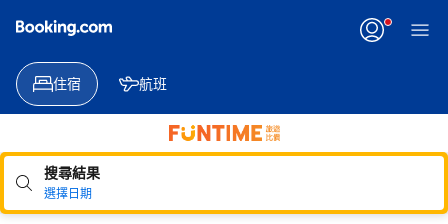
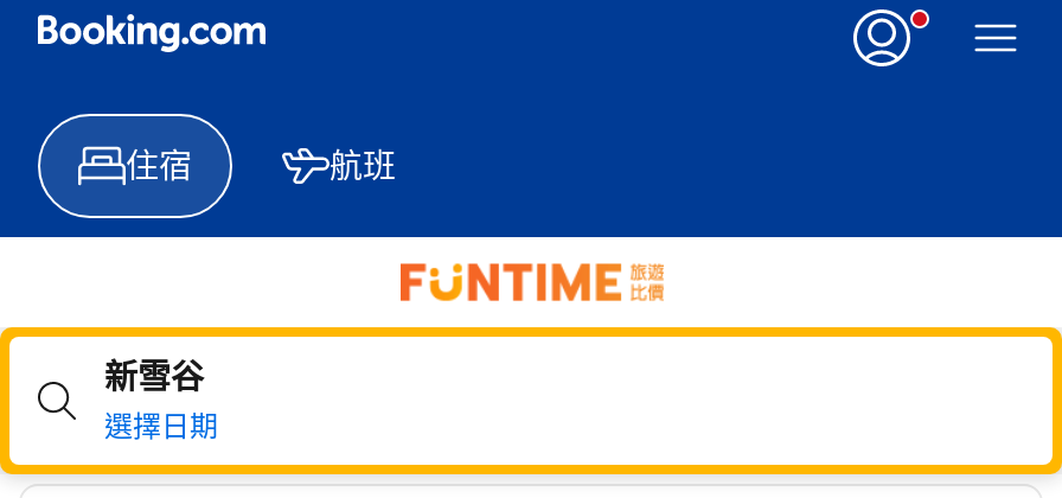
[44,164,100,181] 搜尋結果 -> [104,356,204,396] 新雪谷

